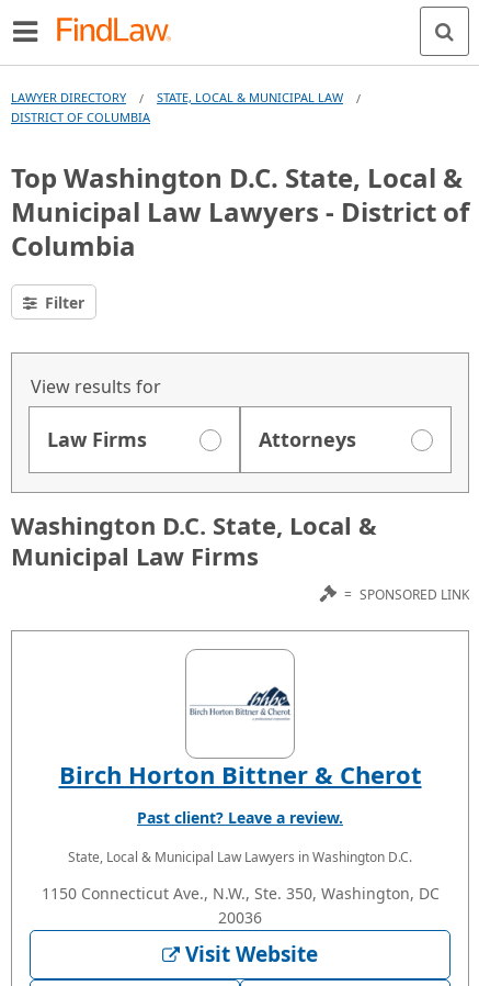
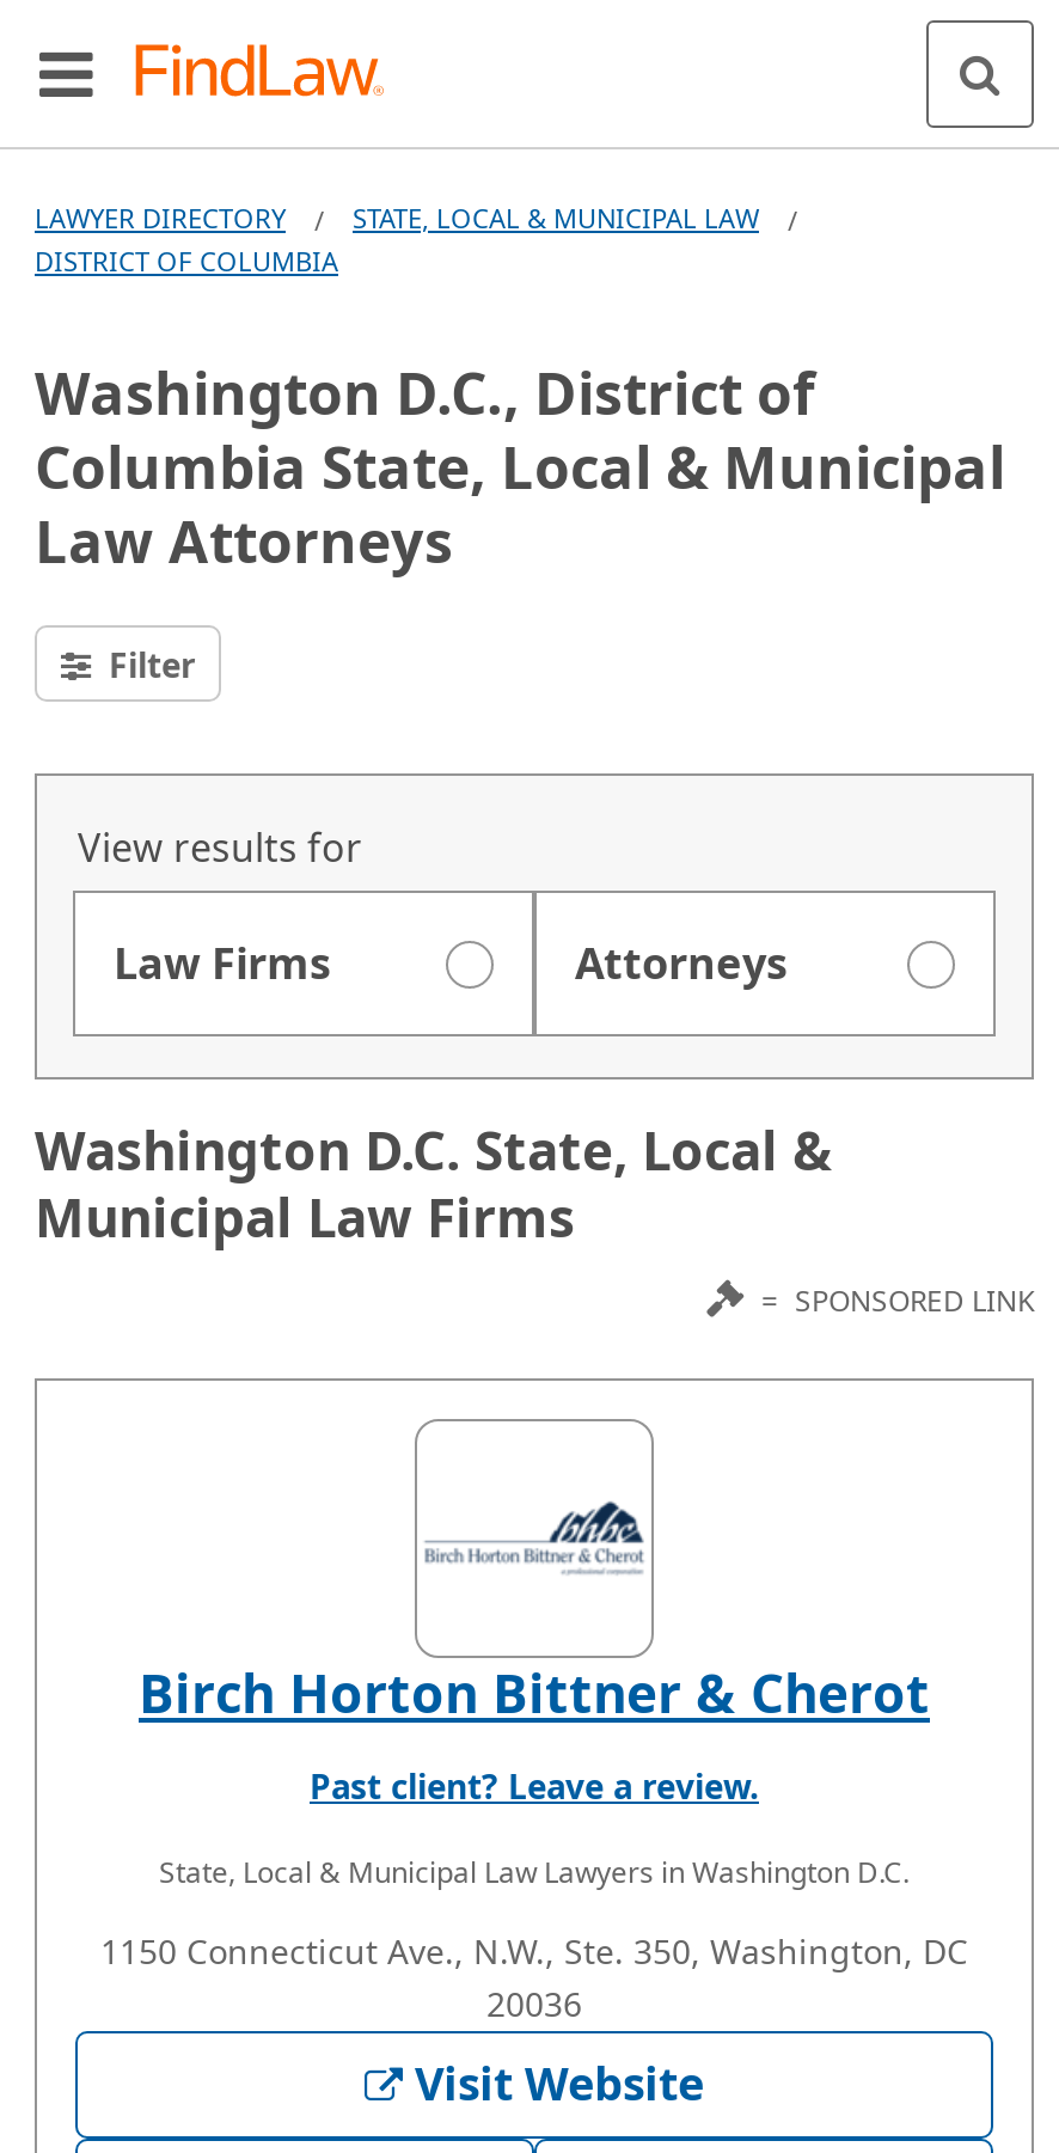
[11,159,469,264] Top Washington D.C. State, Local & | Municipal Law Lawyers - District of | Columbia -> [35,353,1005,580] Washington D.C., District of | Columbia State, Local & Municipal | Law Attorneys

